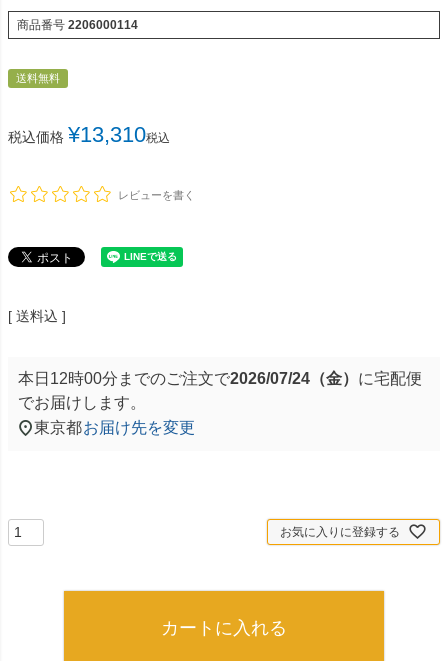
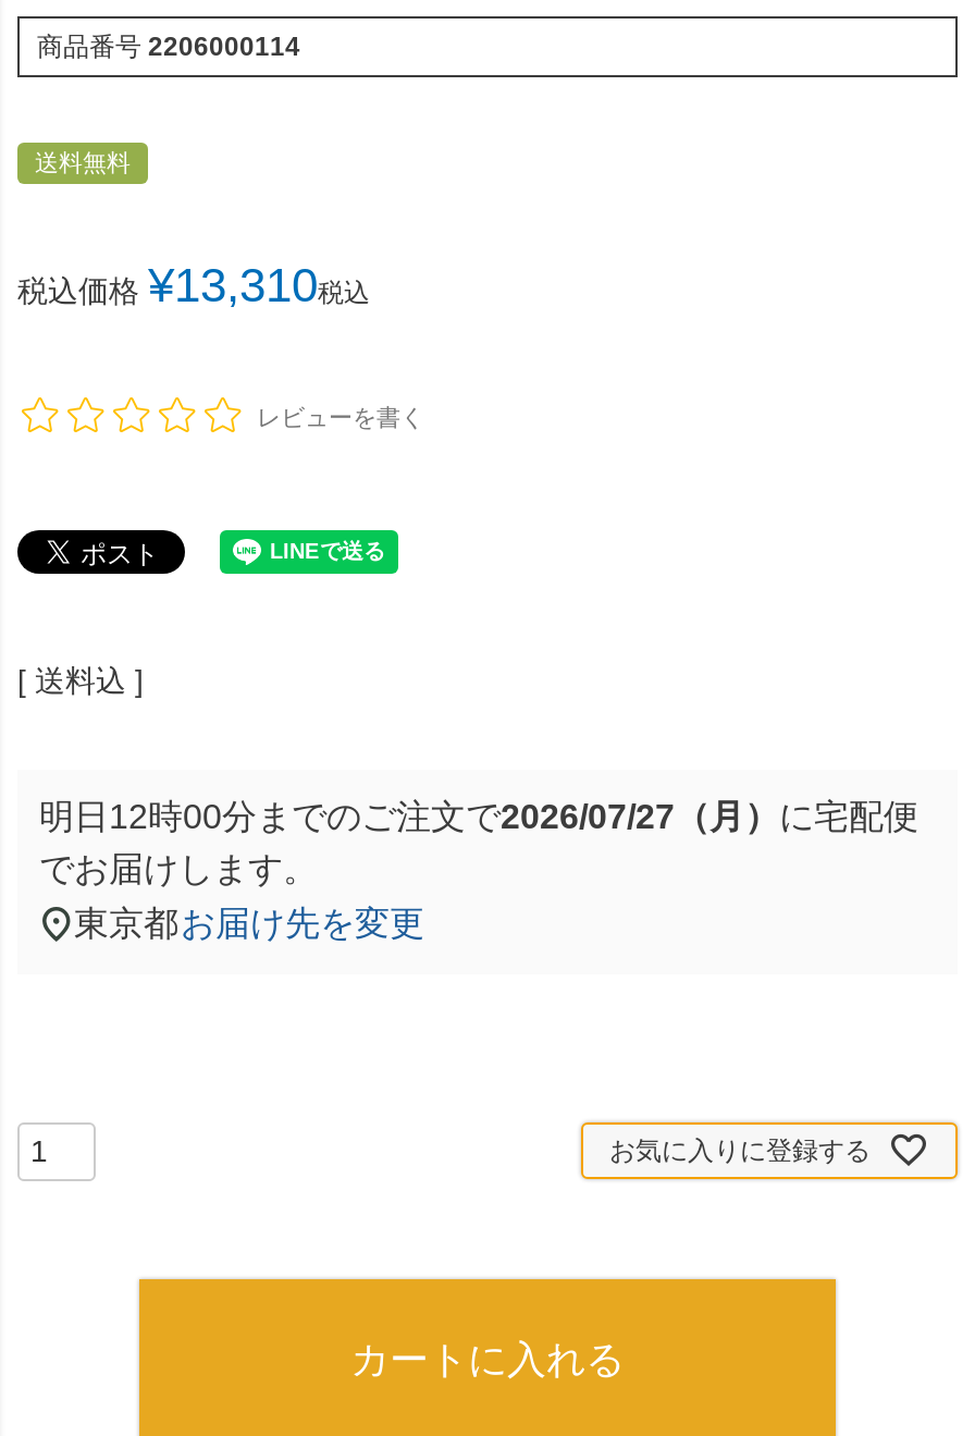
[18,370,422,387] 本日12時00分までのご注文で2026/07/24（金）に宅配便 -> [39,798,918,835] 明日12時00分までのご注文で2026/07/27（月）に宅配便

